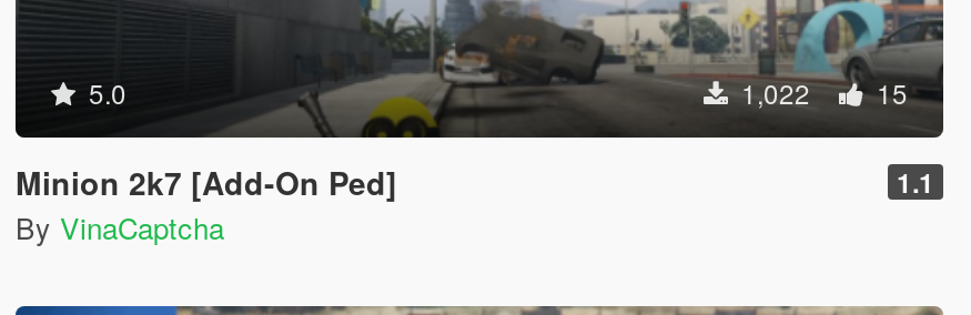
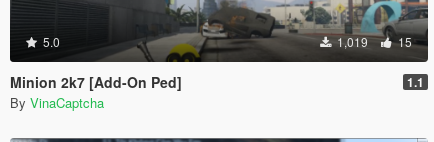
[735,73,908,111] 1,022 15 -> [334,33,412,50] 1,019 15

